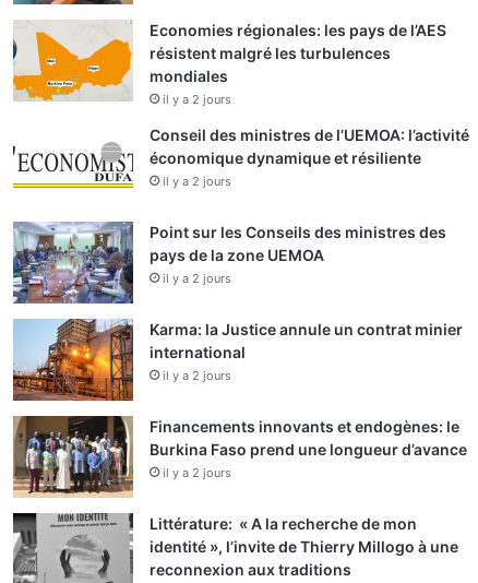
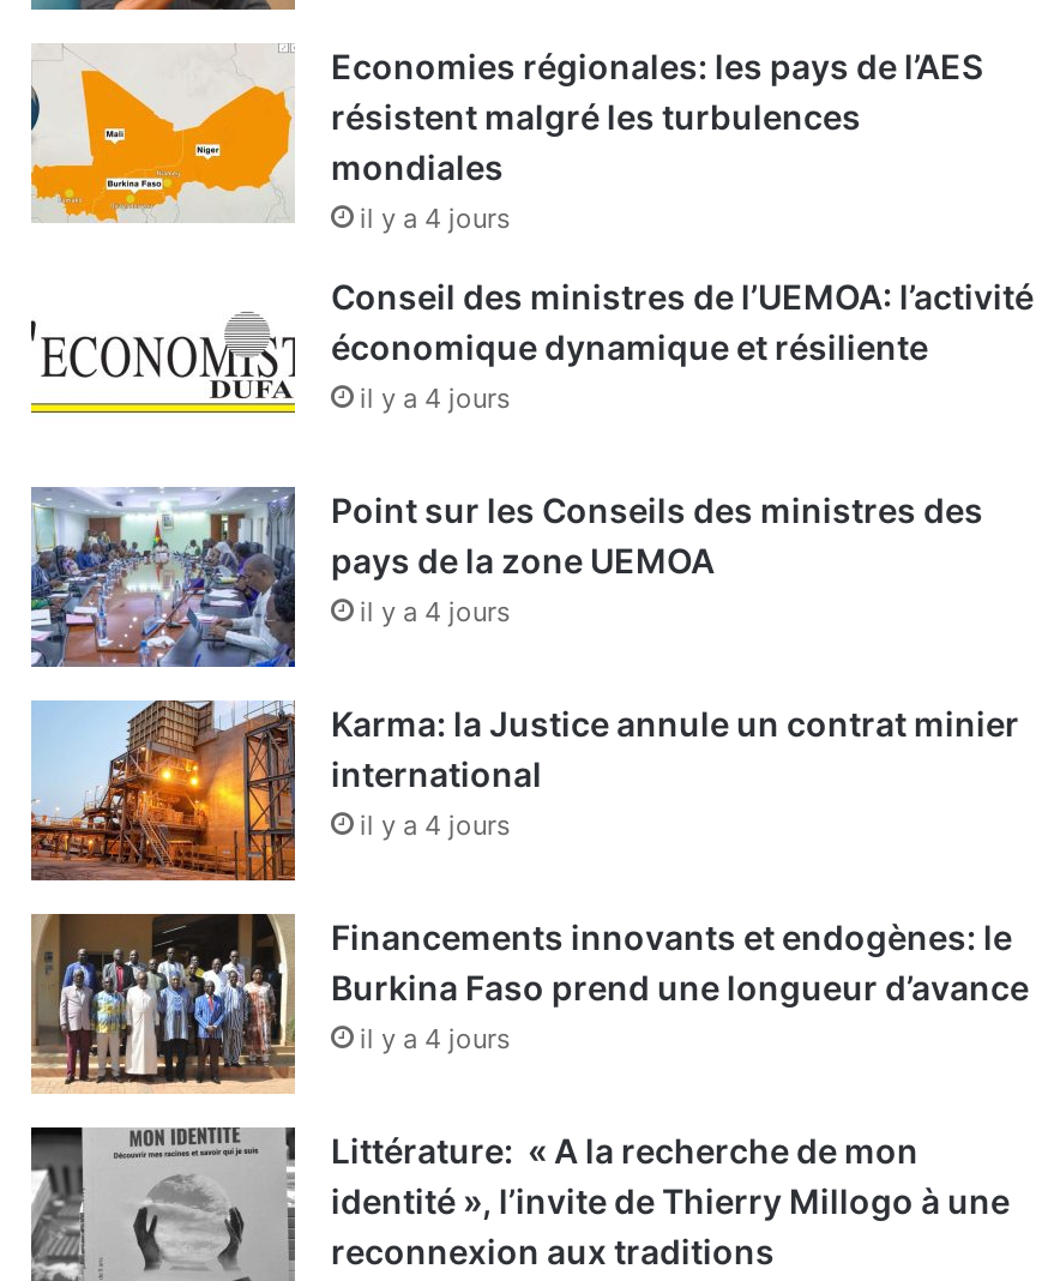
[163,92,231,107] il y a 2 jours -> [360,201,511,235] il y a 4 jours
[163,173,231,189] il y a 2 jours -> [360,381,511,415] il y a 4 jours
[163,271,231,286] il y a 2 jours -> [360,595,511,628] il y a 4 jours
[163,368,231,383] il y a 2 jours -> [360,808,511,842] il y a 4 jours
[163,465,231,480] il y a 2 jours -> [360,1022,511,1055] il y a 4 jours

